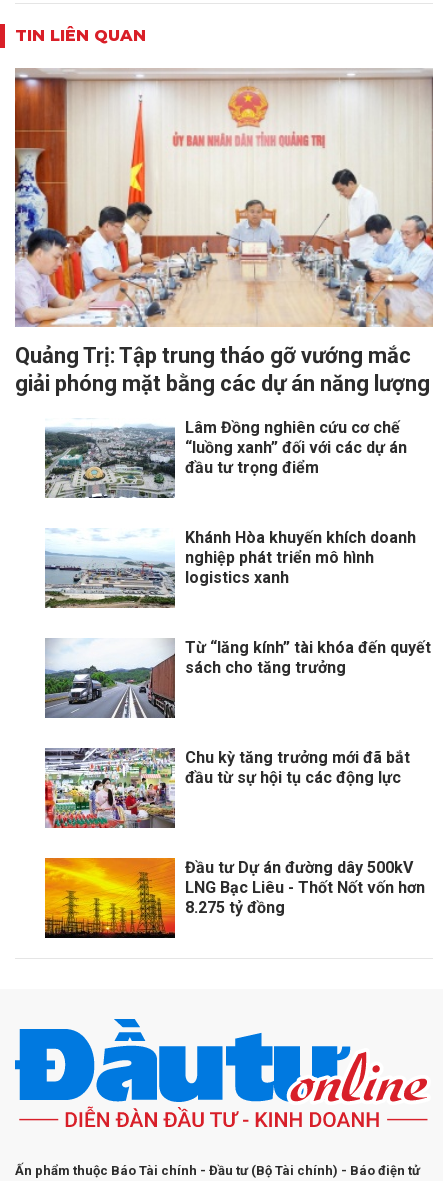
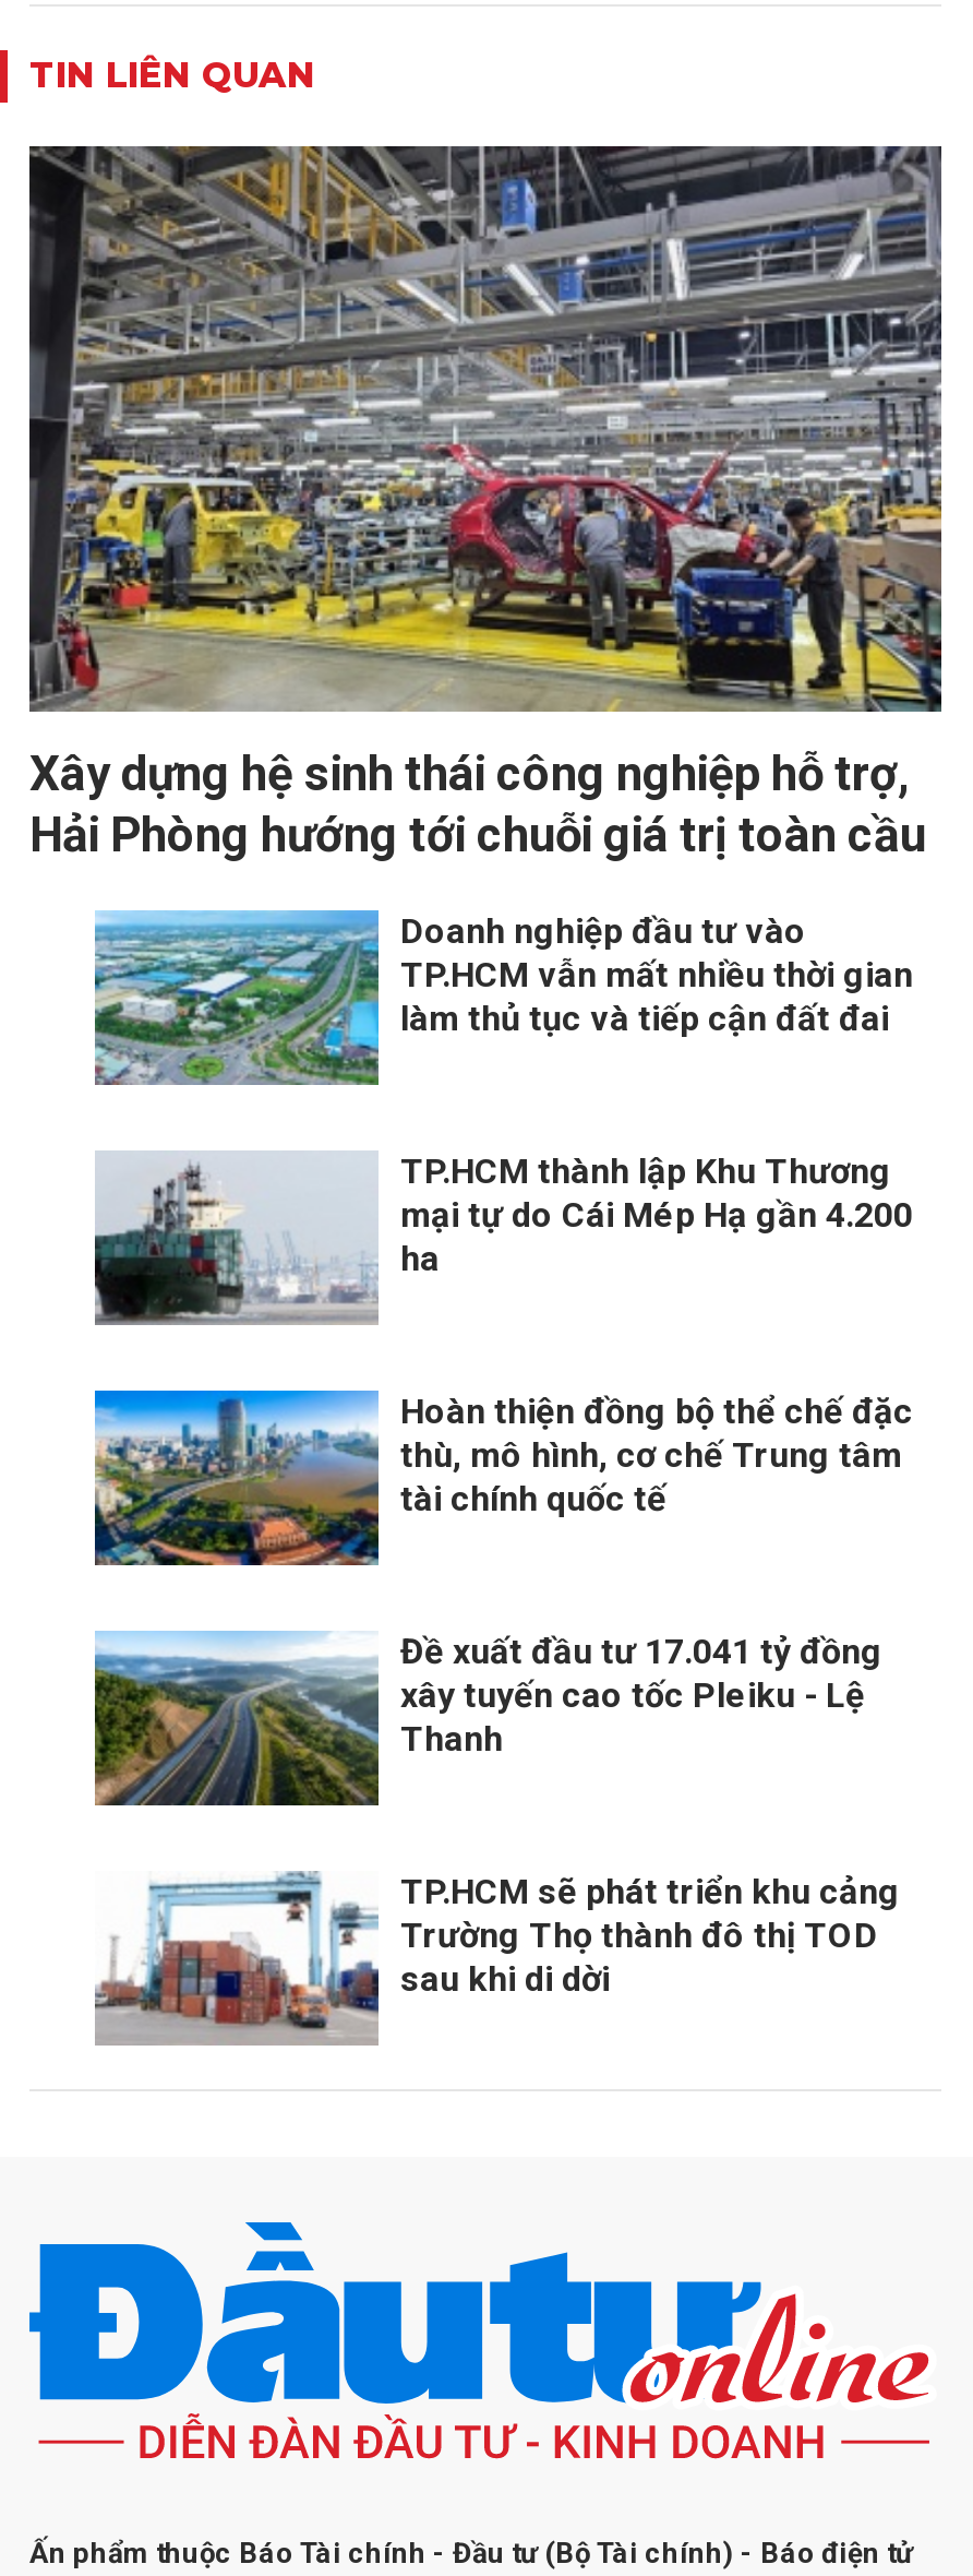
[14,68,433,396] [image] | Quảng Trị: Tập trung tháo gỡ vướng mắc | giải phóng mặt bằng các dự án năng lượng -> [27,144,944,862] [image] | Xây dựng hệ sinh thái công nghiệp hỗ trợ, | Hải Phòng hướng tới chuỗi giá trị toàn cầu
[45,418,407,498] [image] | Lâm Đồng nghiên cứu cơ chế | “luồng xanh” đối với các dự án | đầu tư trọng điểm -> [93,908,913,1085] [image] | Doanh nghiệp đầu tư vào | TP.HCM vẫn mất nhiều thời gian | làm thủ tục và tiếp cận đất đai
[45,528,416,608] [image] | Khánh Hòa khuyến khích doanh | nghiệp phát triển mô hình | logistics xanh -> [95,1150,913,1325] [image] | TP.HCM thành lập Khu Thương | mại tự do Cái Mép Hạ gần 4.200 | ha
[44,638,431,718] [image] | Từ “lăng kính” tài khóa đến quyết | sách cho tăng trưởng -> [93,1388,913,1567] [image] | Hoàn thiện đồng bộ thể chế đặc | thù, mô hình, cơ chế Trung tâm | tài chính quốc tế
[44,747,410,829] [image] | Chu kỳ tăng trưởng mới đã bắt | đầu từ sự hội tụ các động lực -> [93,1631,882,1808] [image] | Đề xuất đầu tư 17.041 tỷ đồng | xây tuyến cao tốc Pleiku - Lệ | Thanh
[44,857,425,938] [image] | Đầu tư Dự án đường dây 500kV | LNG Bạc Liêu - Thốt Nốt vốn hơn | 8.275 tỷ đồng -> [93,1871,900,2043] [image] | TP.HCM sẽ phát triển khu cảng | Trường Thọ thành đô thị TOD | sau khi di dời

